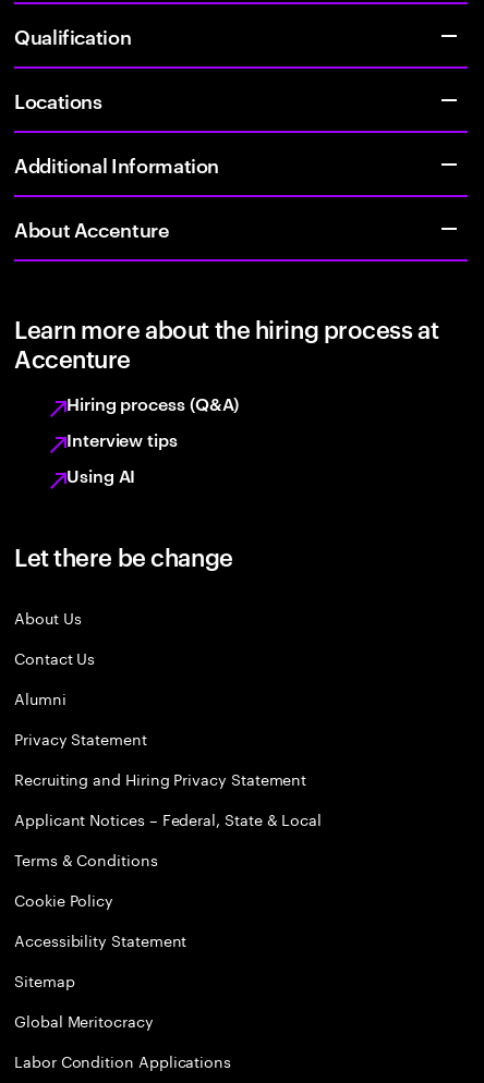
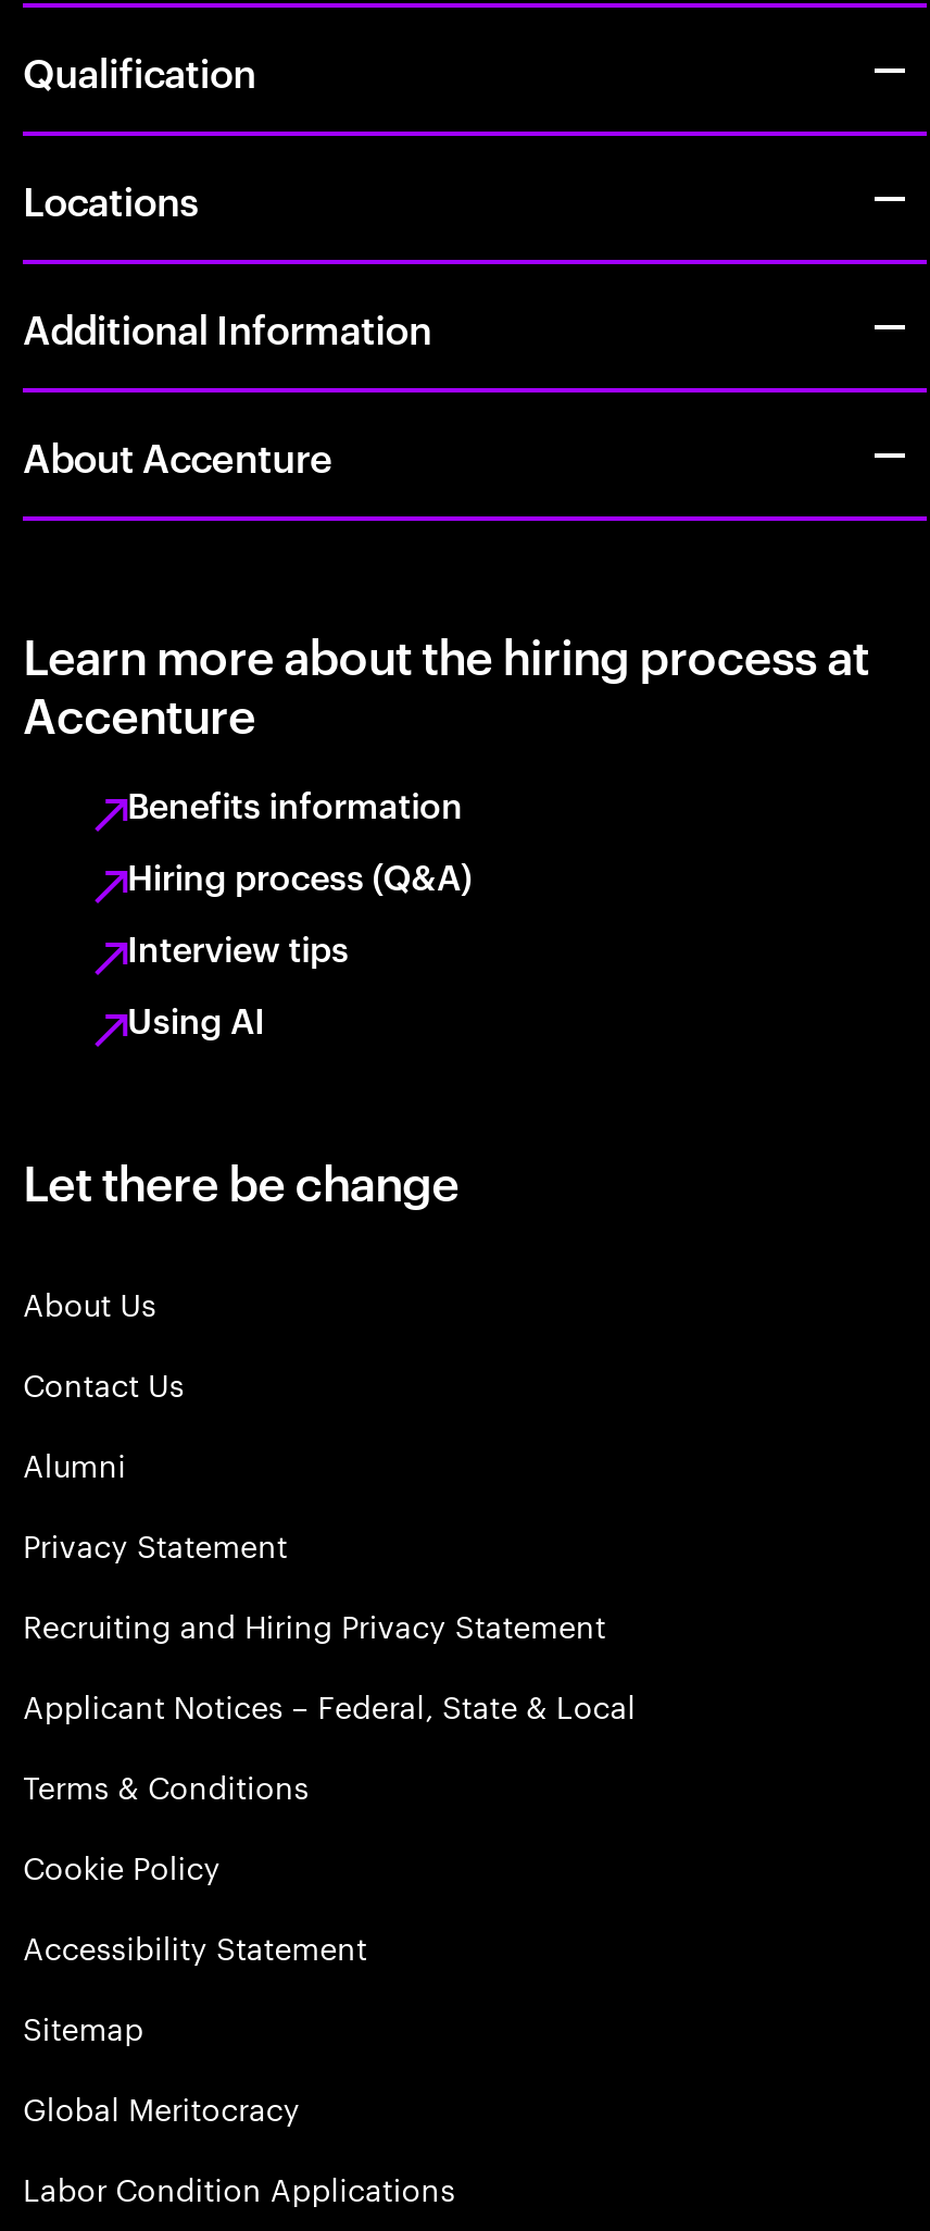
none -> [127,780,463,827] Benefits information

